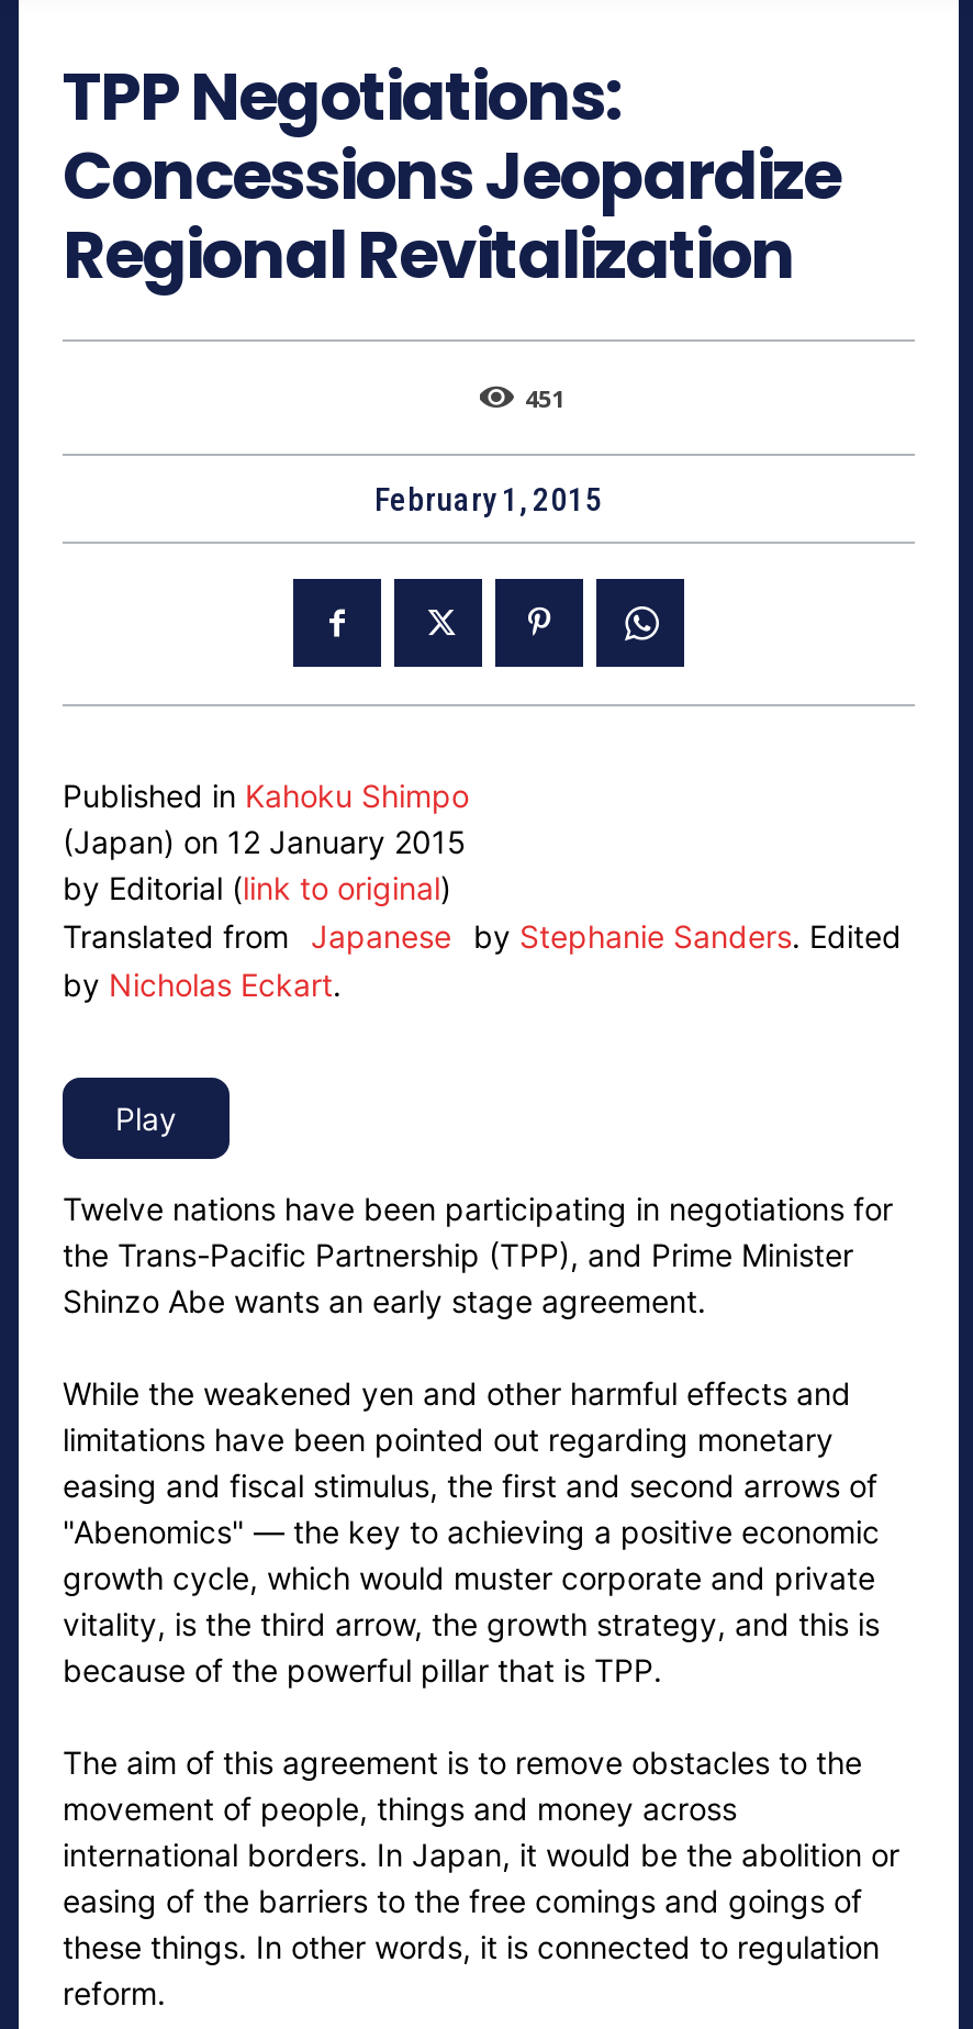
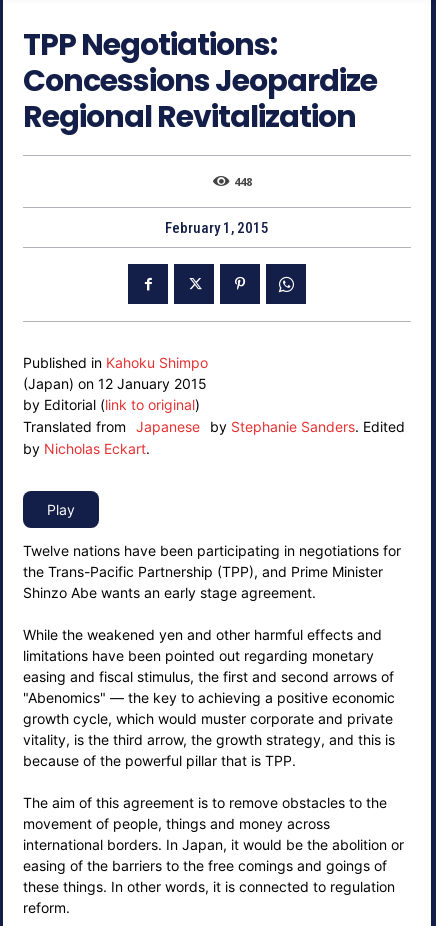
[525,381,564,414] 451 -> [233,174,251,189] 448

